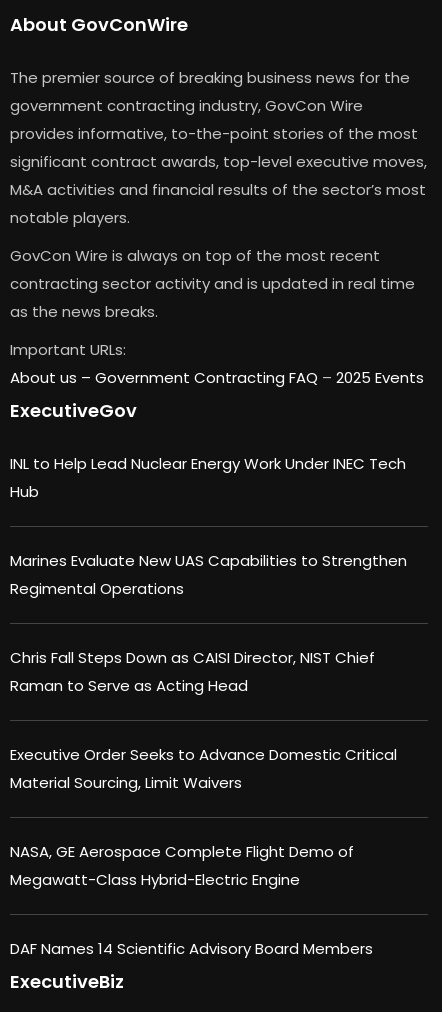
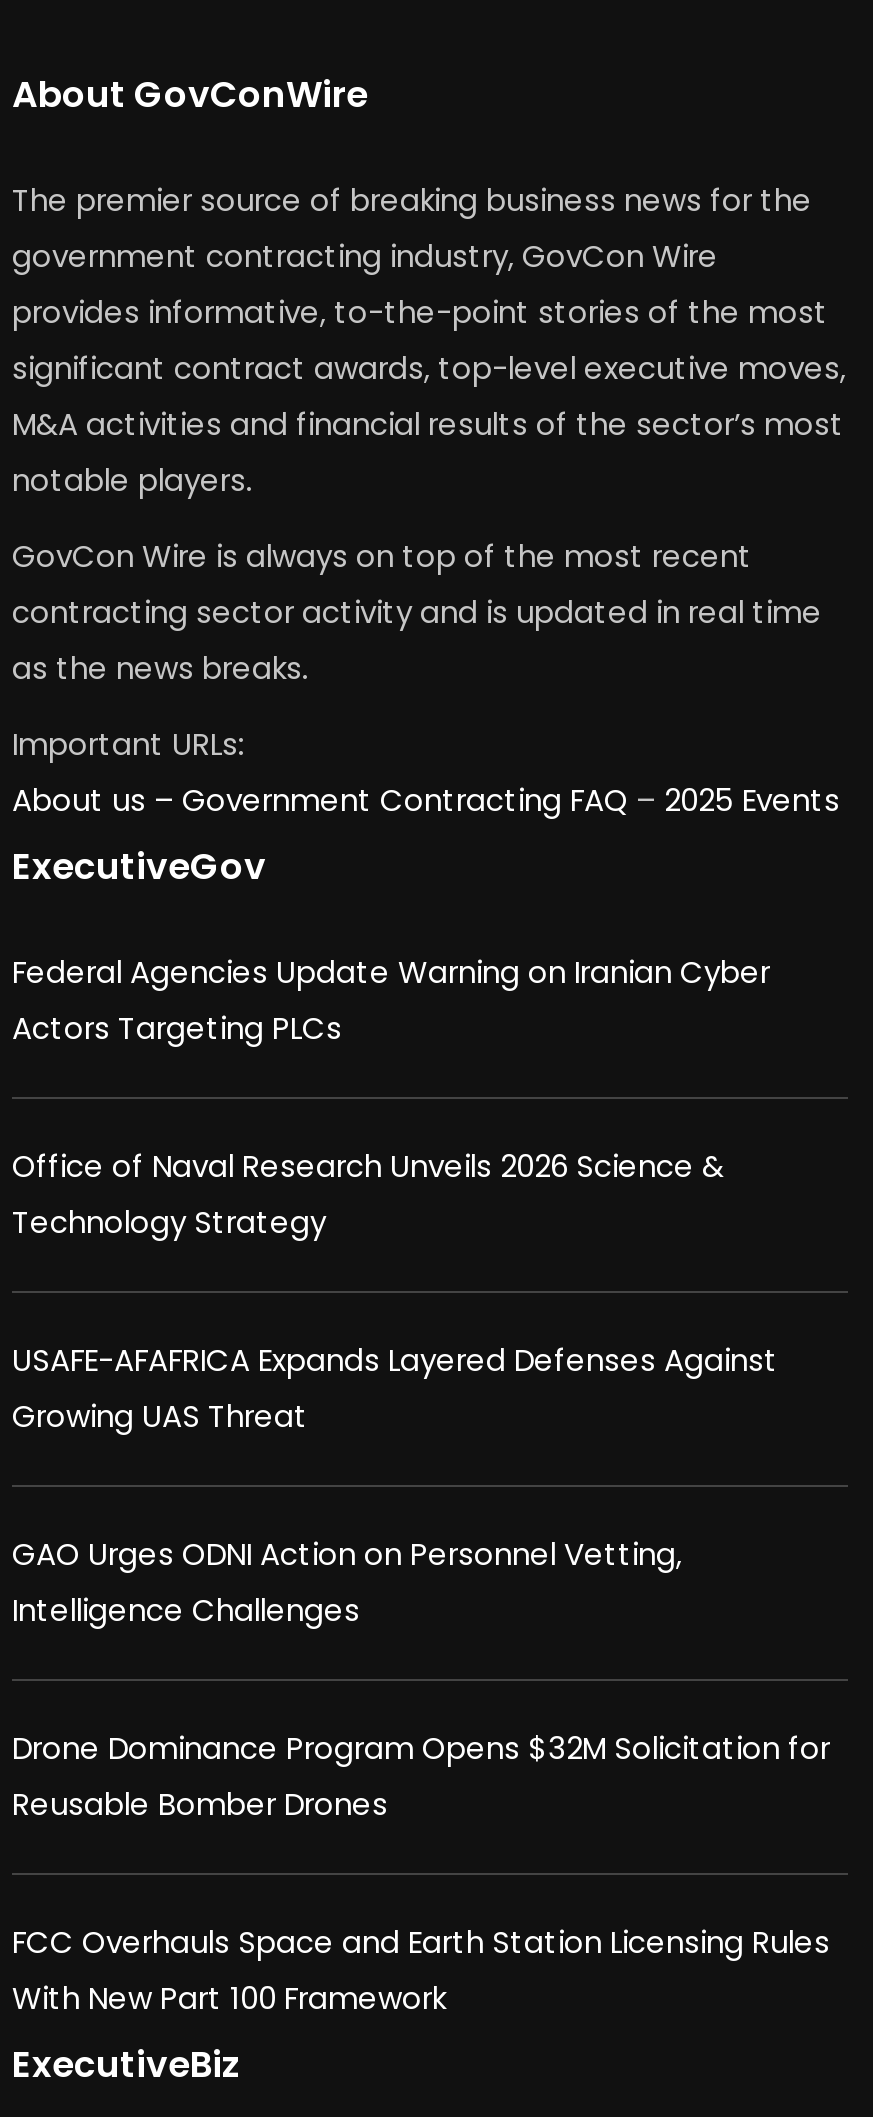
[10,453,406,502] INL to Help Lead Nuclear Energy Work Under INEC Tech | Hub -> [12,951,770,1049] Federal Agencies Update Warning on Iranian Cyber | Actors Targeting PLCs
[10,550,407,599] Marines Evaluate New UAS Capabilities to Strengthen | Regimental Operations -> [12,1145,724,1243] Office of Naval Research Unveils 2026 Science & | Technology Strategy
[10,647,375,696] Chris Fall Steps Down as CAISI Director, NIST Chief | Raman to Serve as Acting Head -> [12,1339,778,1437] USAFE-AFAFRICA Expands Layered Defenses Against | Growing UAS Threat
[10,744,397,793] Executive Order Seeks to Advance Domestic Critical | Material Sourcing, Limit Waivers -> [12,1533,682,1631] GAO Urges ODNI Action on Personnel Vetting, | Intelligence Challenges
[10,841,354,890] NASA, GE Aerospace Complete Flight Demo of | Megawatt-Class Hybrid-Electric Engine -> [12,1727,830,1825] Drone Dominance Program Opens $32M Solicitation for | Reusable Bomber Drones
[10,938,373,959] DAF Names 14 Scientific Advisory Board Members -> [12,1921,830,2019] FCC Overhauls Space and Earth Station Licensing Rules | With New Part 100 Framework

